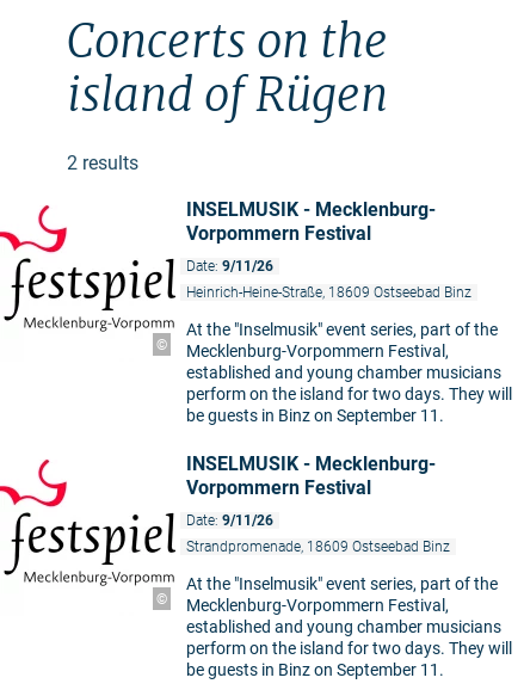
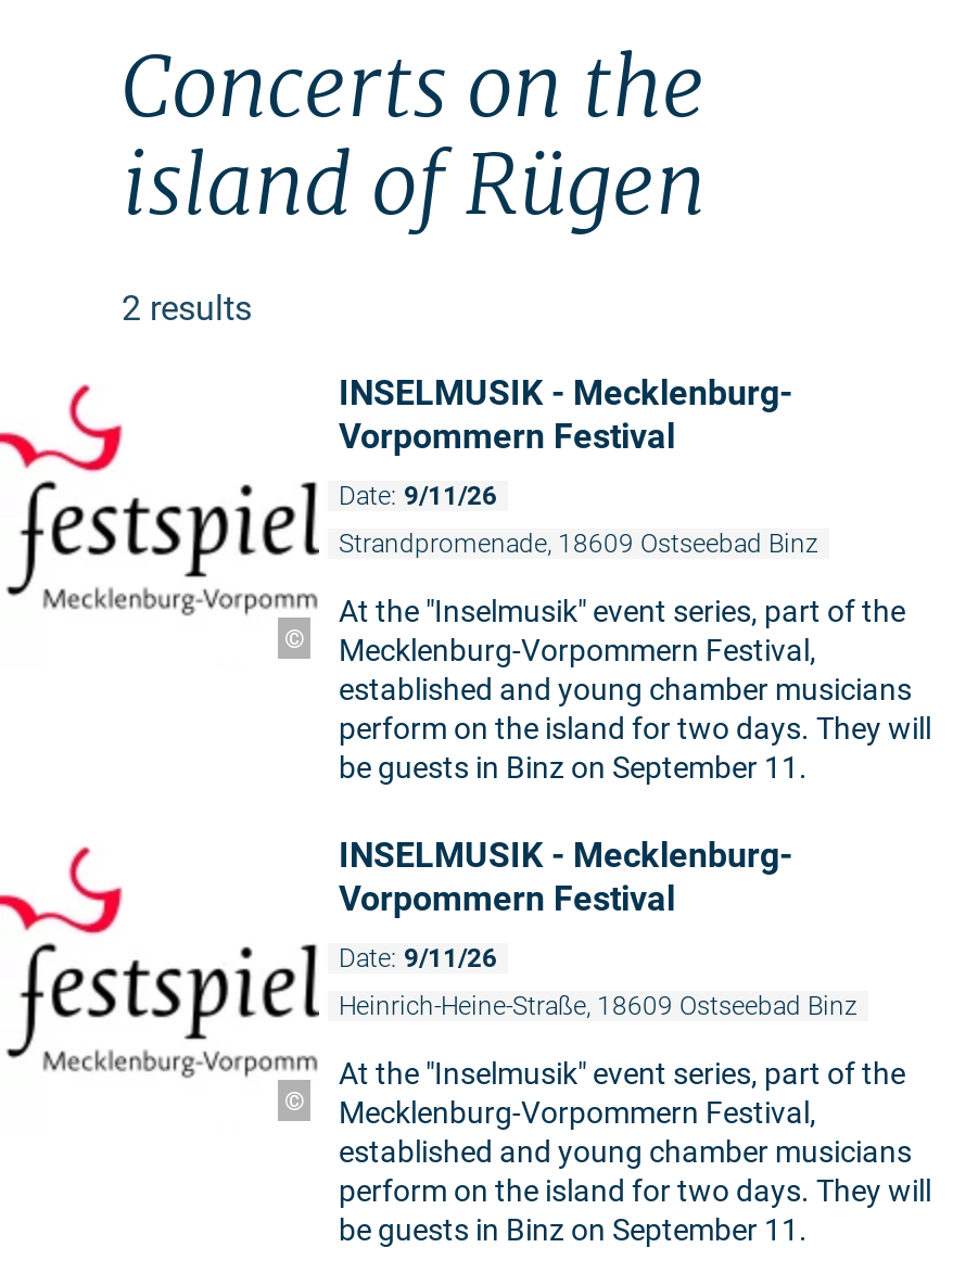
moved [186,284,471,300] -> [339,990,857,1020]: Heinrich-Heine-Straße, 18609 Ostseebad Binz
moved [186,538,450,555] -> [339,528,818,558]: Strandpromenade, 18609 Ostseebad Binz

